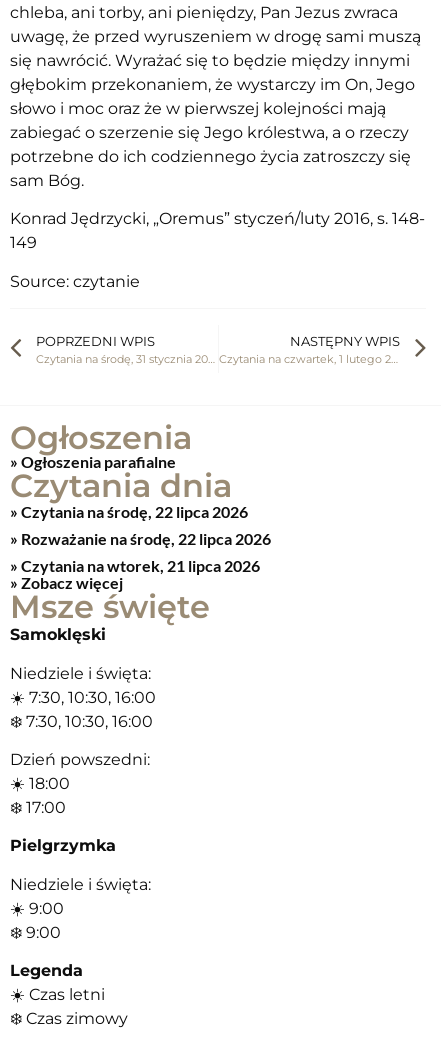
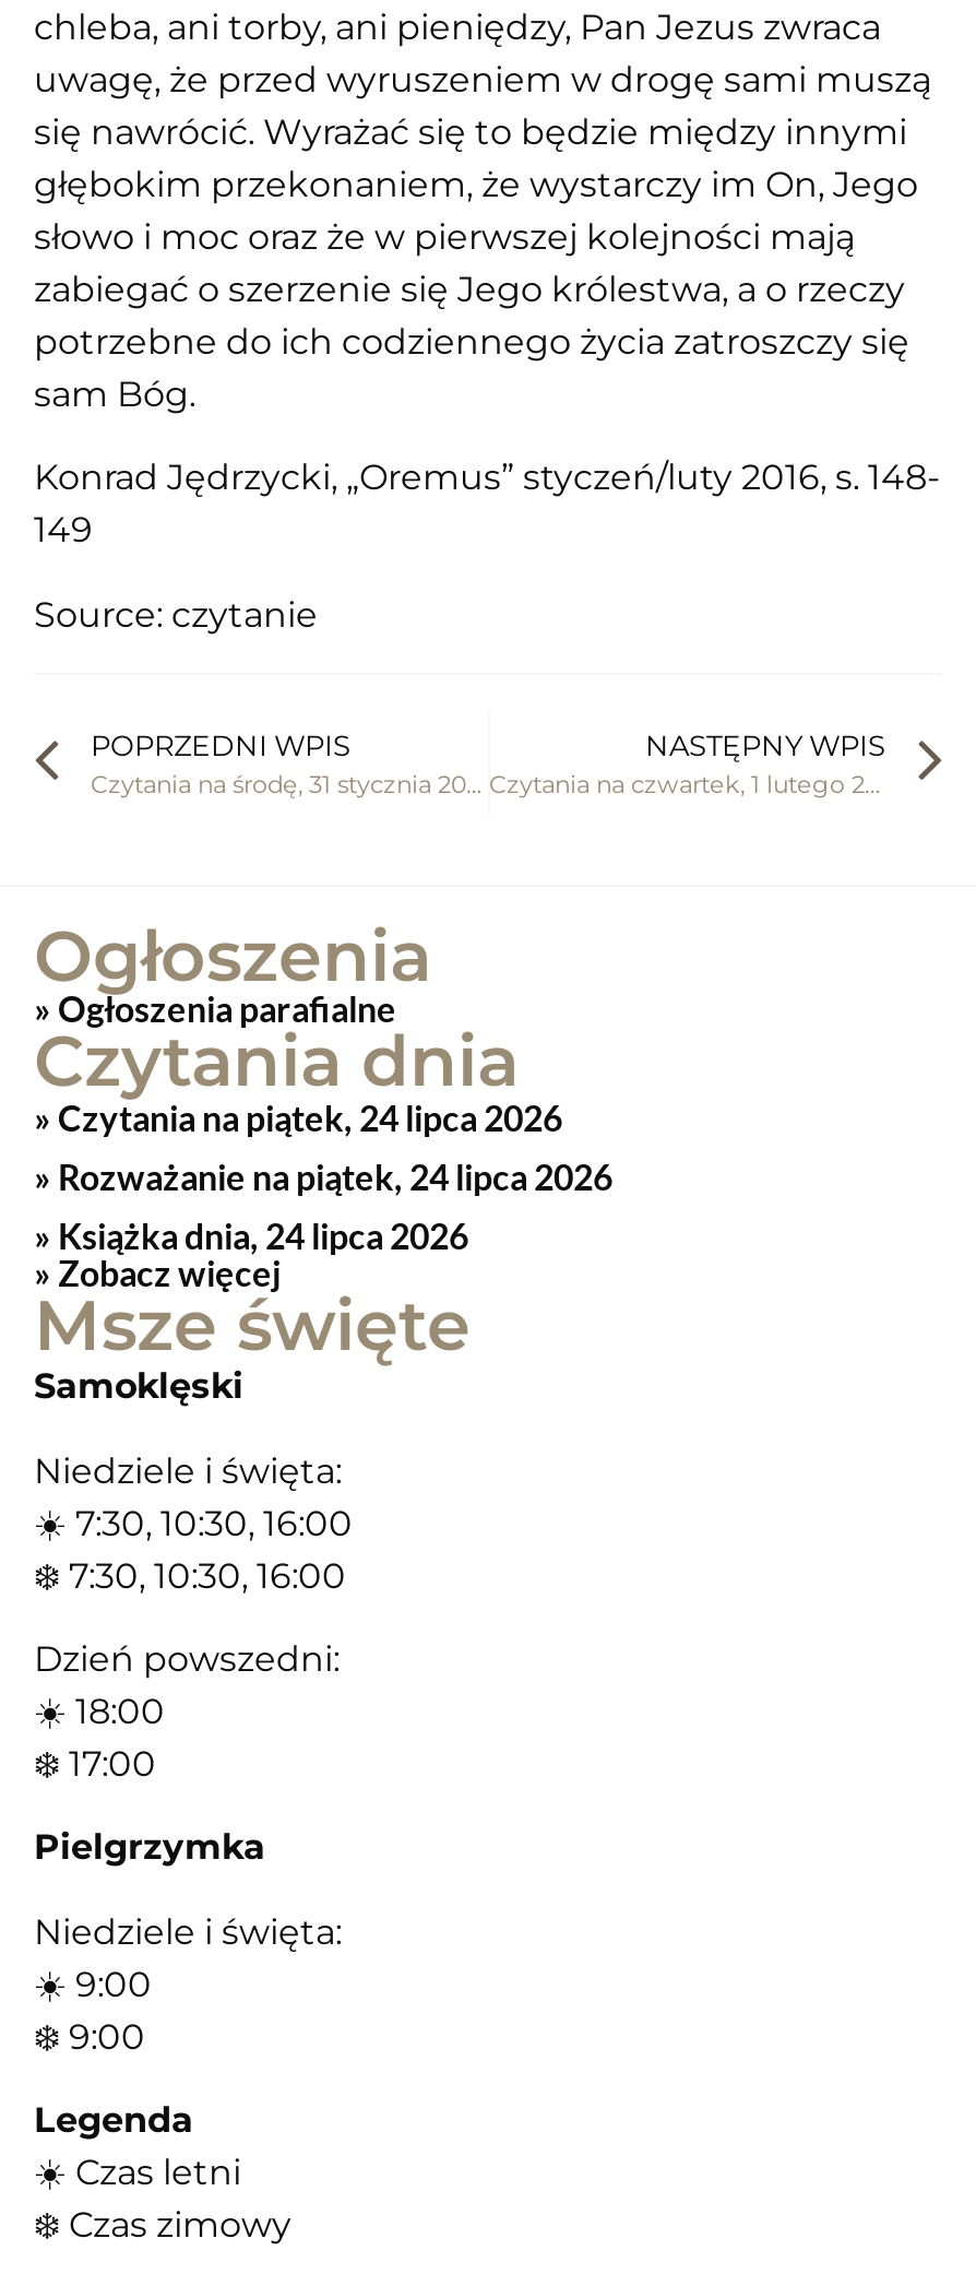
[18,502,271,575] Czytania na środę, 22 lipca 2026 | Rozważanie na środę, 22 lipca 2026 | Czytania na wtorek, 21 lipca 2026 -> [51,1097,612,1256] Czytania na piątek, 24 lipca 2026 | Rozważanie na piątek, 24 lipca 2026 | Książka dnia, 24 lipca 2026

